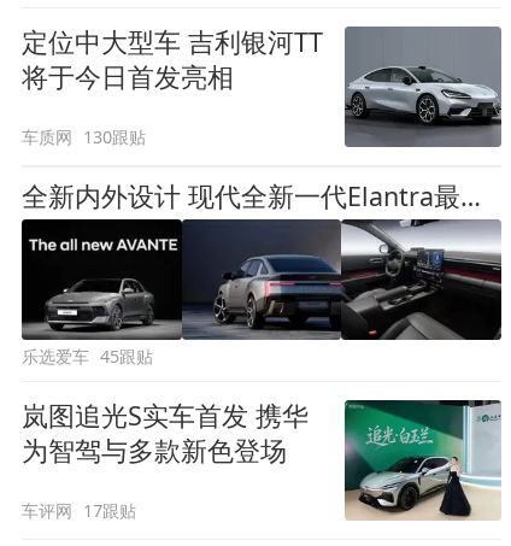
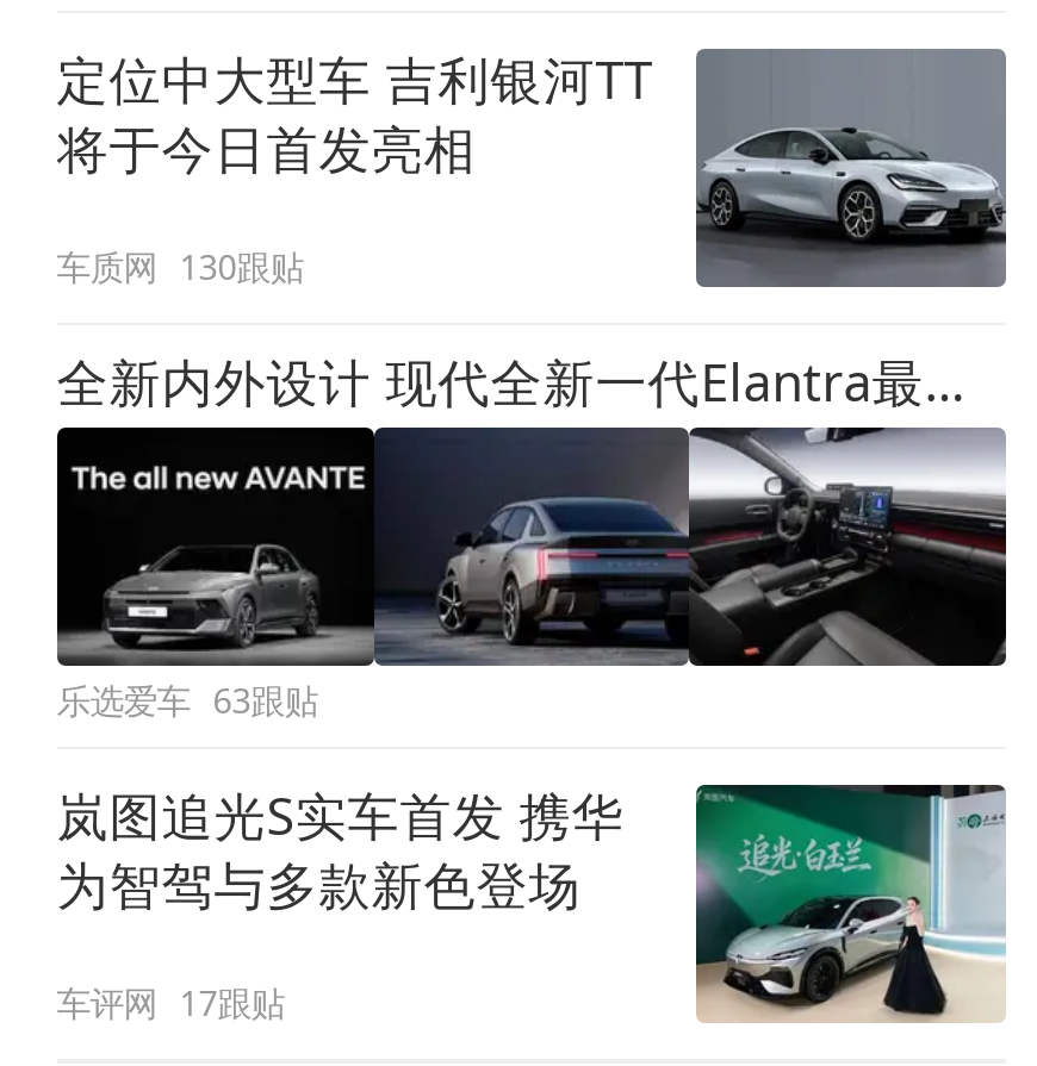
[21,345,153,368] 乐选爱车 45跟贴 -> [56,677,318,722] 乐选爱车 63跟贴

